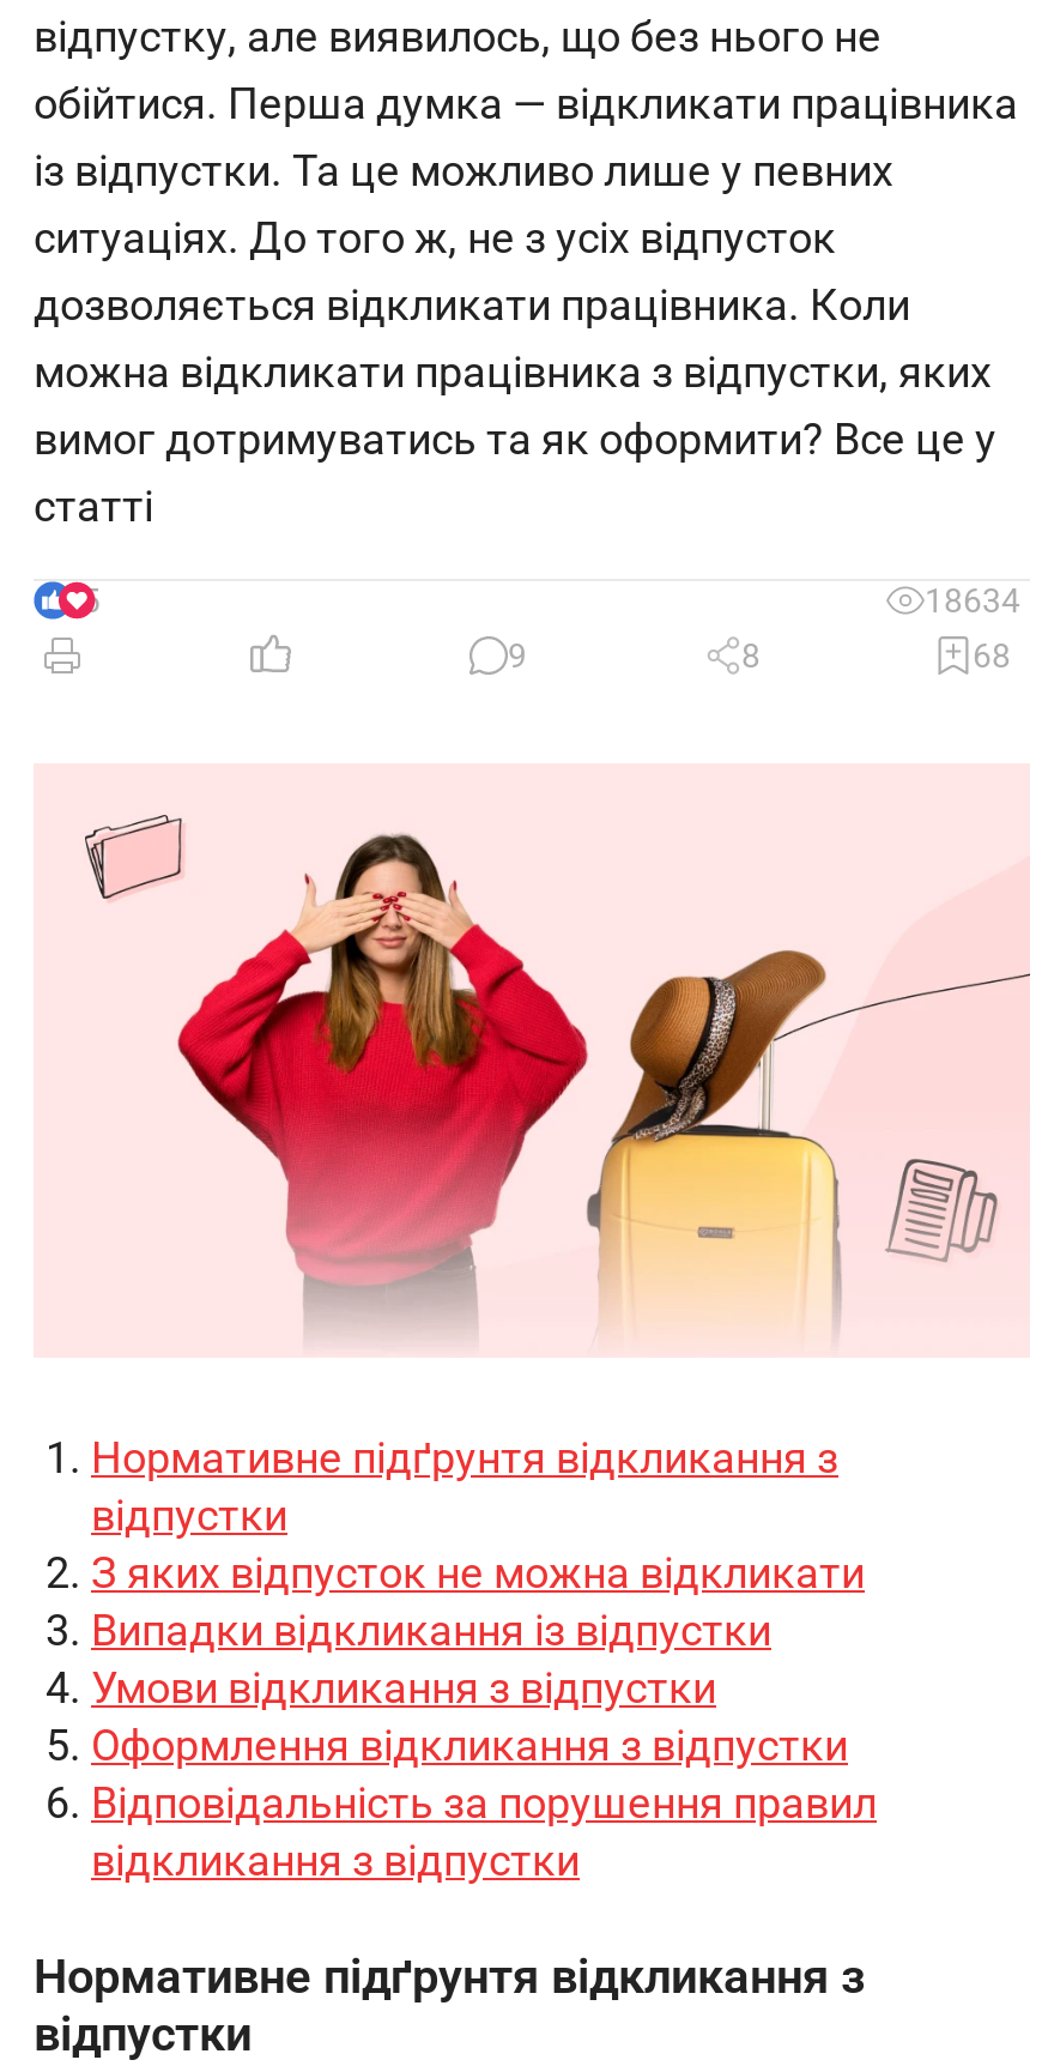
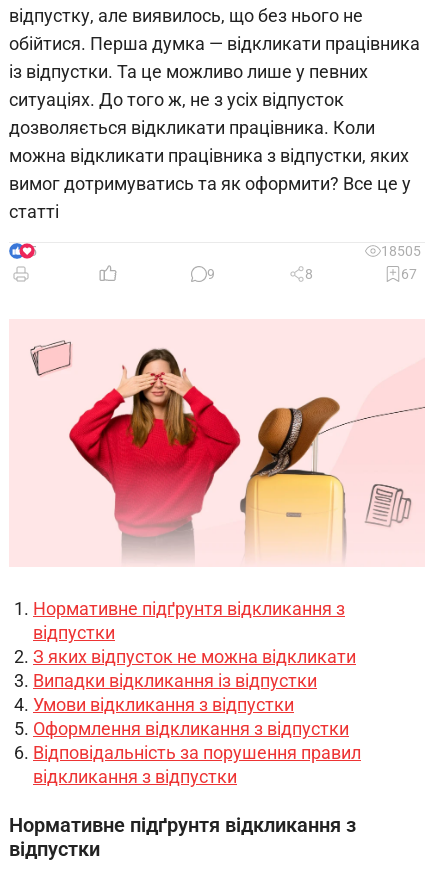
[925,581,1020,620] 18634 -> [381,243,421,259] 18505
[973,636,1011,675] 68 -> [401,266,417,282] 67

